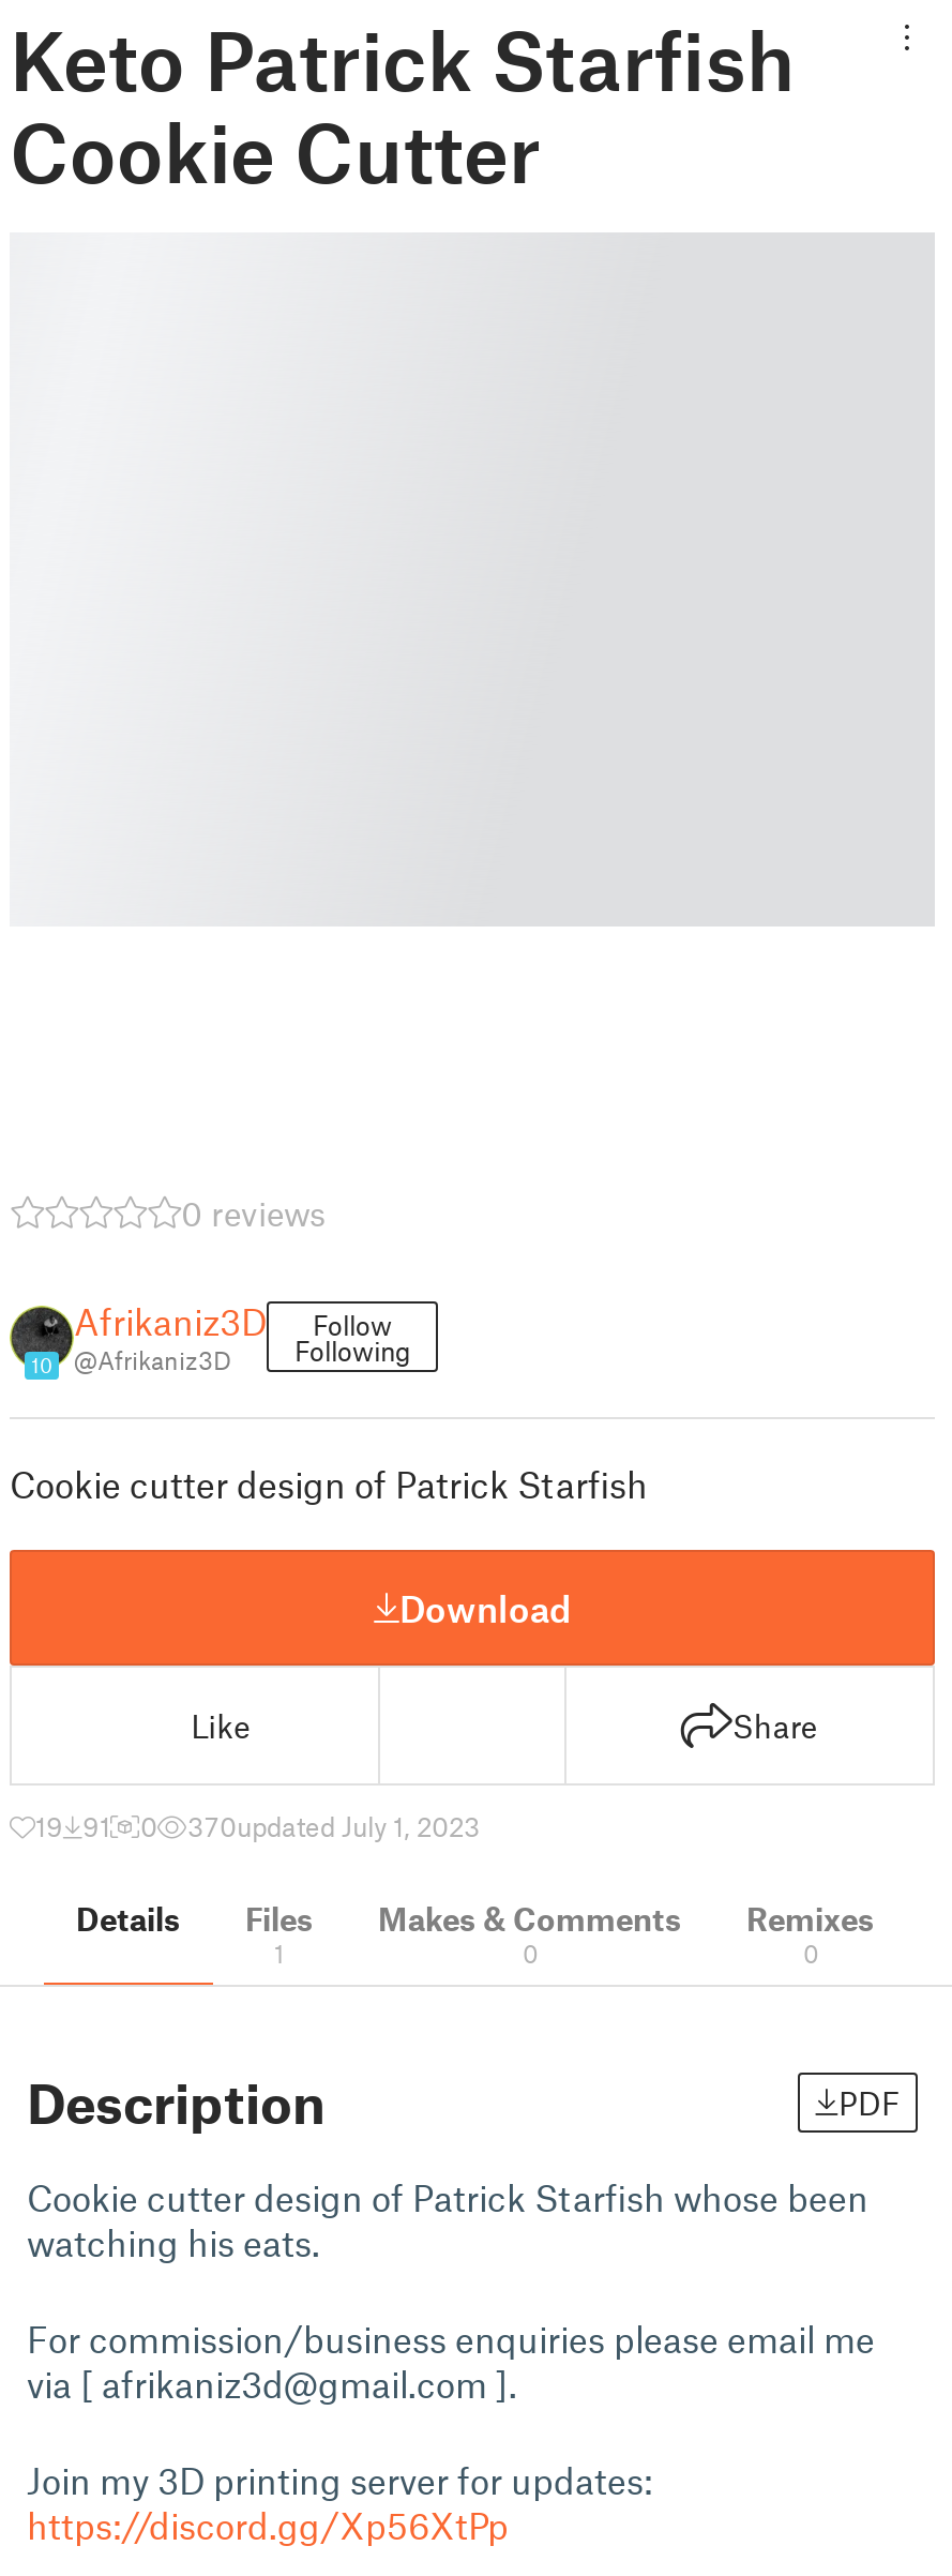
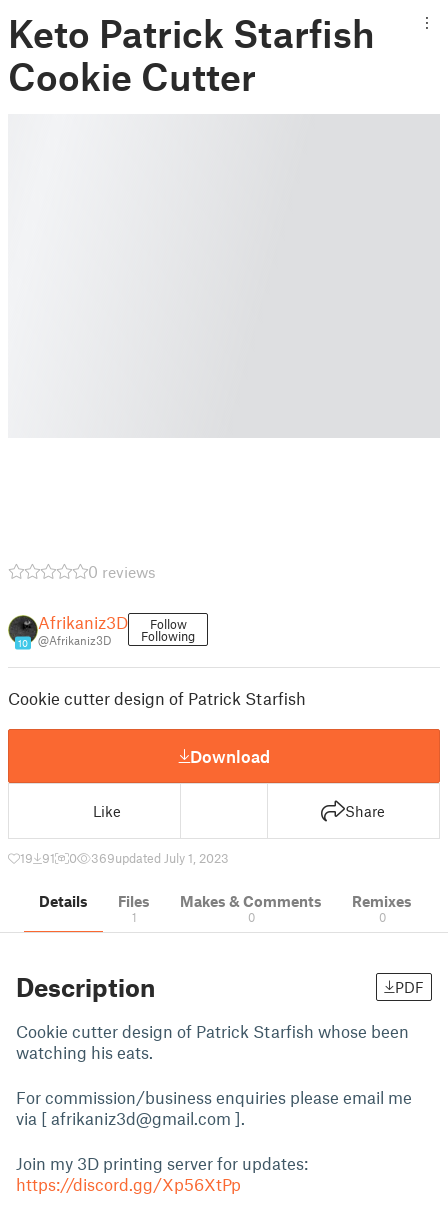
[187,1809,481,1843] 370updated July 1, 2023 -> [91,850,229,866] 369updated July 1, 2023

